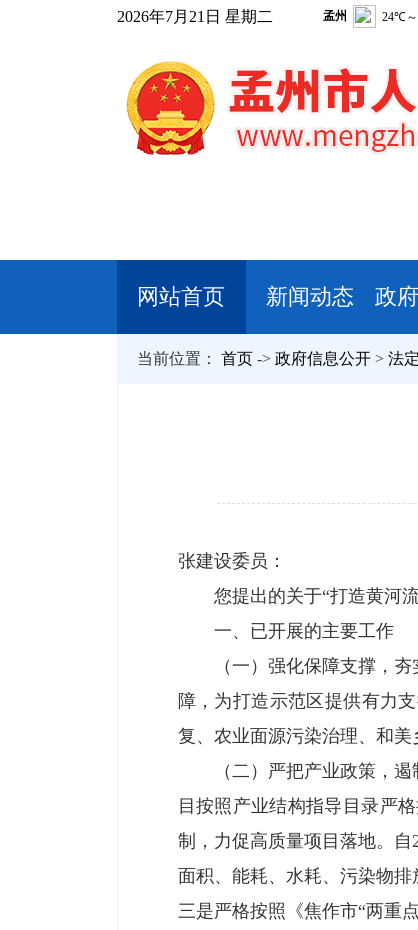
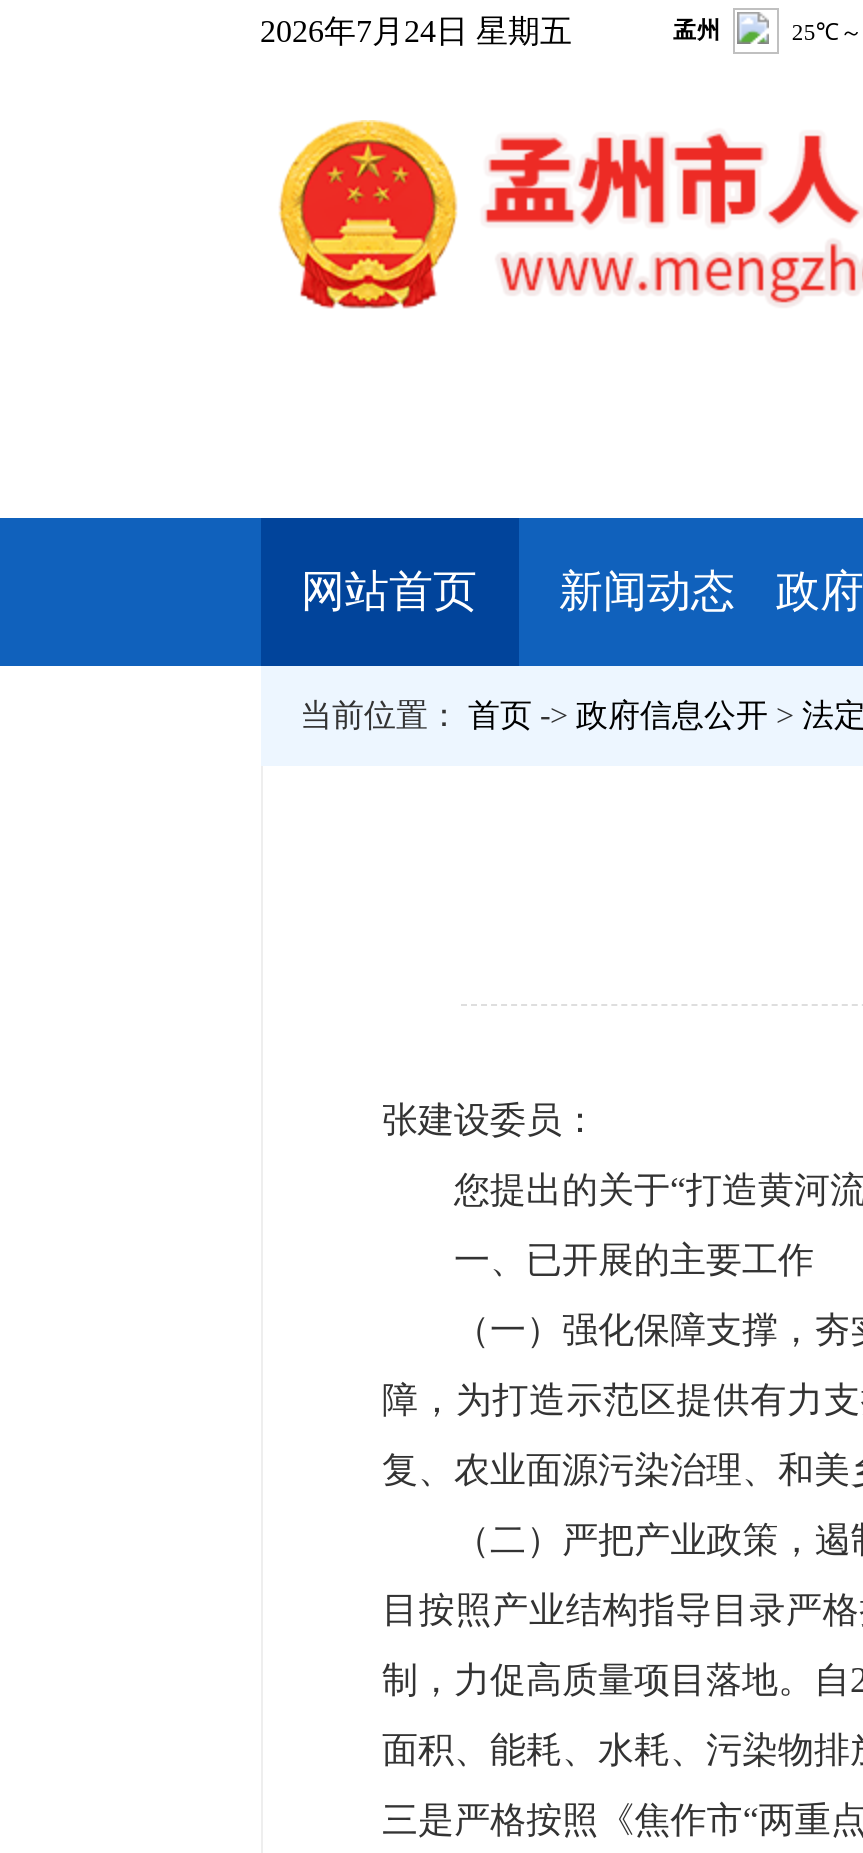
[116,8,272,25] 2026年7月21日 星期二 -> [260,14,572,48] 2026年7月24日 星期五

